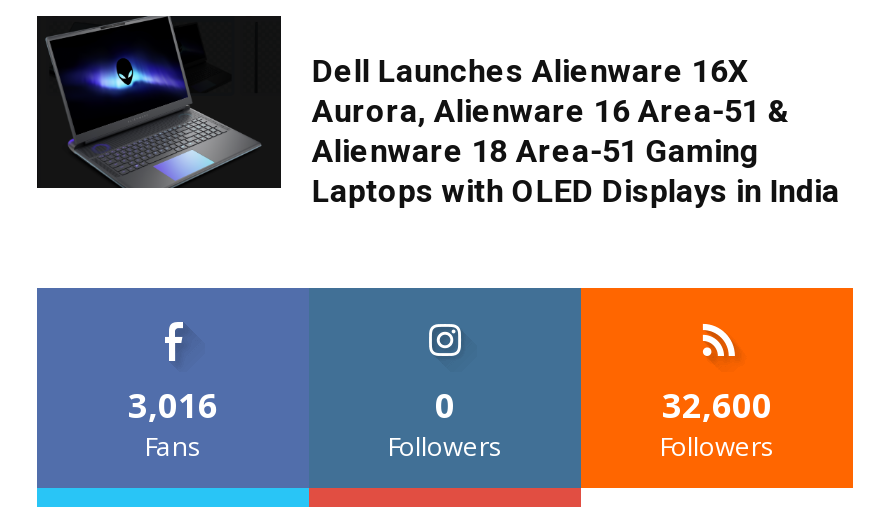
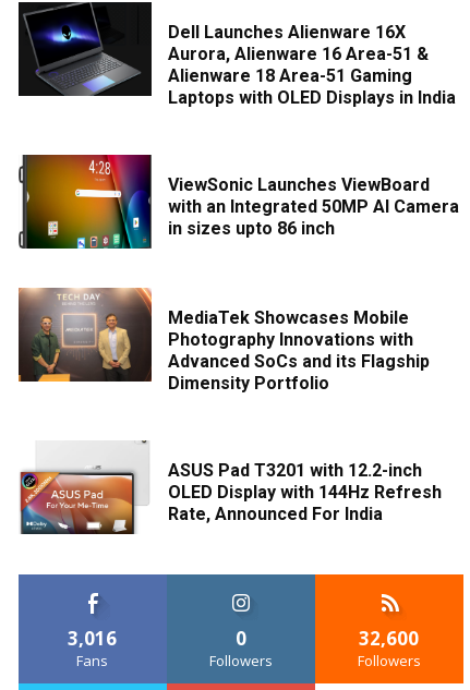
none -> [17,287,430,394] [image] | MediaTek Showcases Mobile | Photography Innovations with | Advanced SoCs and its Flagship | Dimensity Portfolio
none -> [19,154,460,250] [image] | ViewSonic Launches ViewBoard | with an Integrated 50MP AI Camera | in sizes upto 86 inch
none -> [19,425,442,535] [image] | ASUS Pad T3201 with 12.2-inch | OLED Display with 144Hz Refresh | Rate, Announced For India

